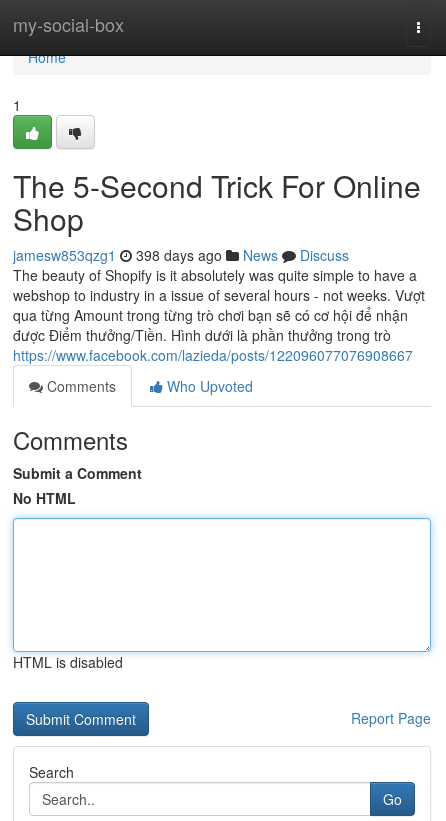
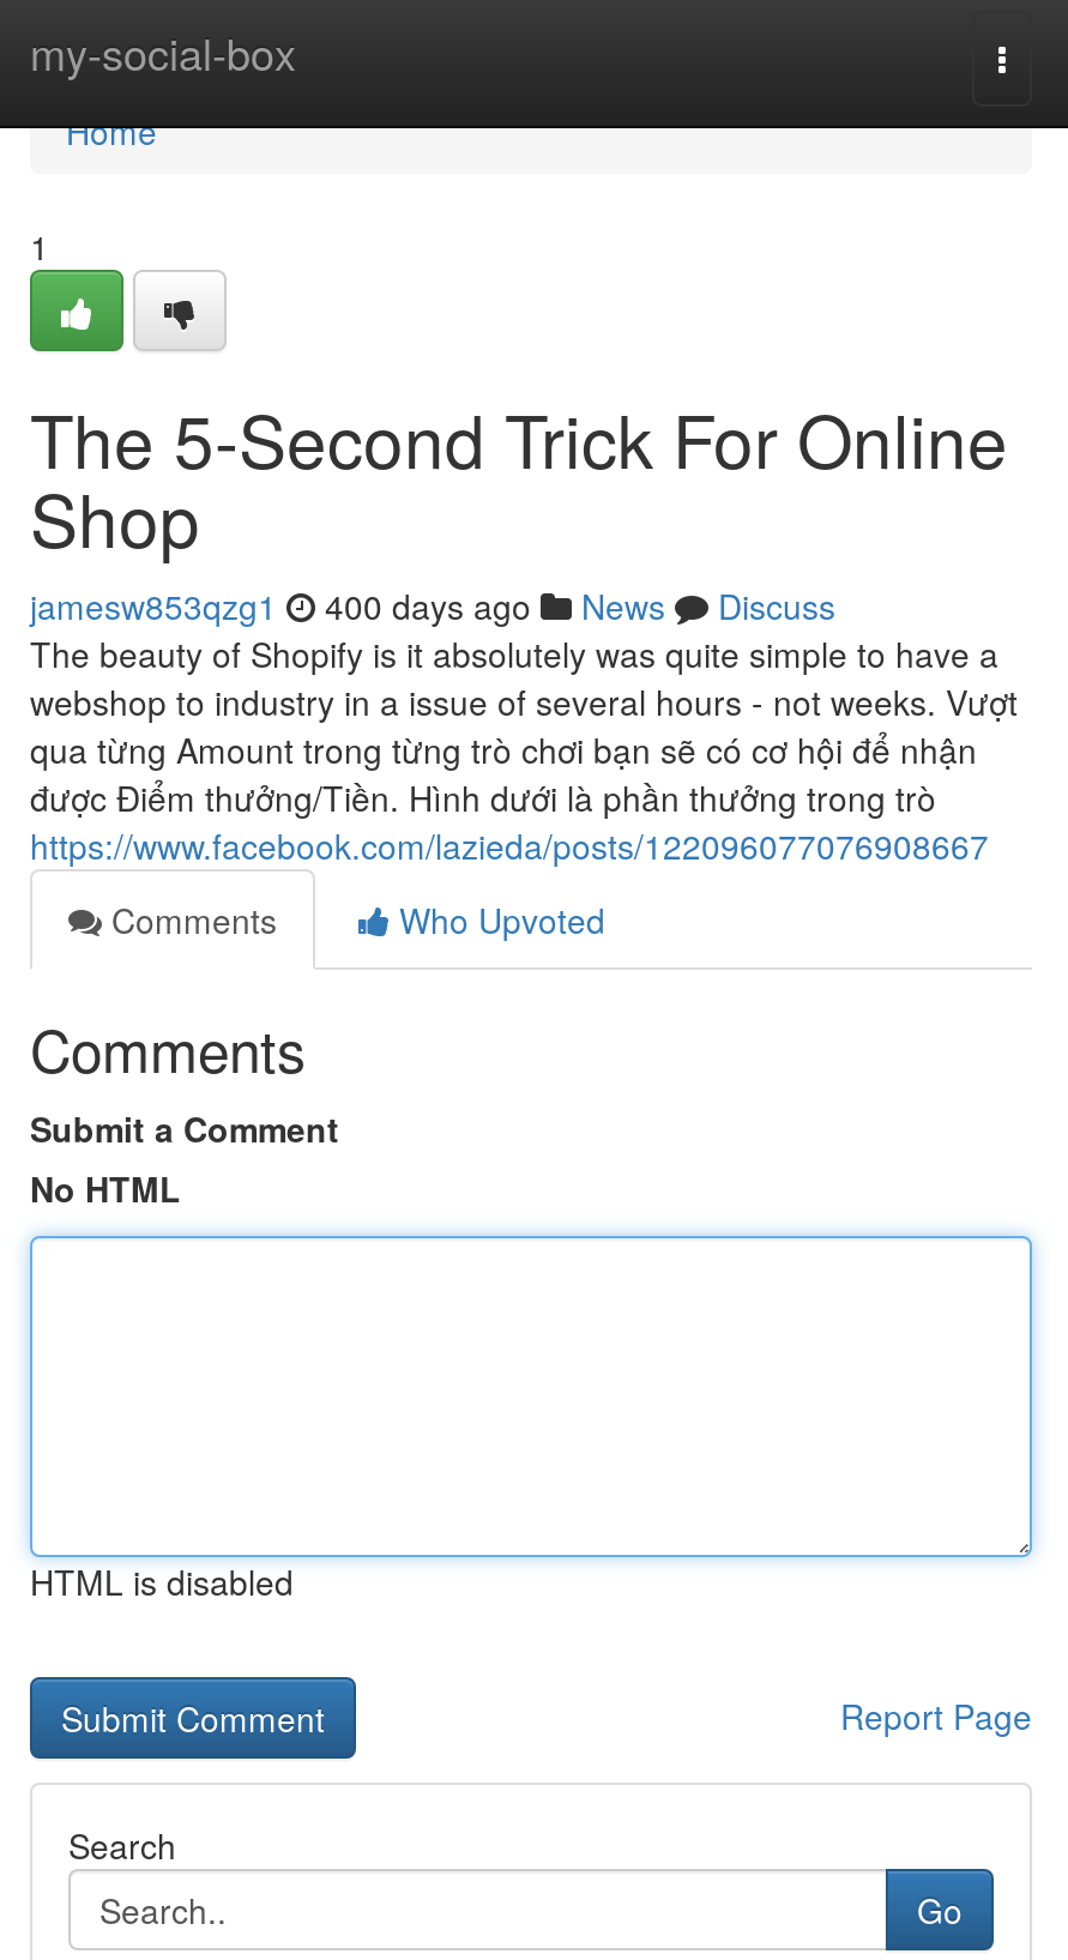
[13,245,349,265] jamesw853qzg1 398 days ago News Discuss -> [30,581,835,629] jamesw853qzg1 400 days ago News Discuss

